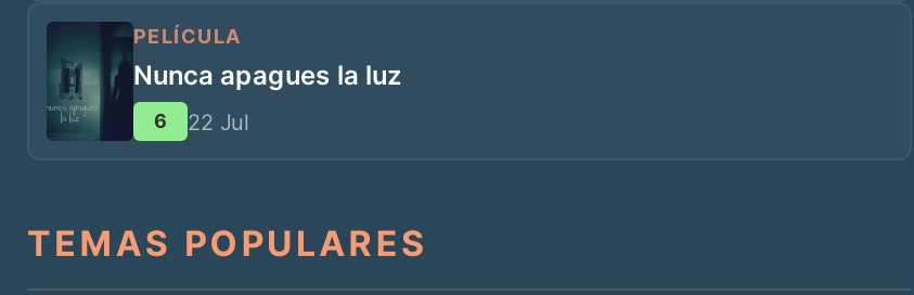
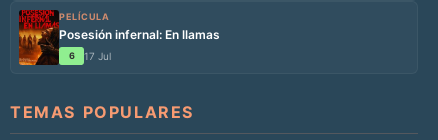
[47,22,402,141] [image] | Nunca apagues la luz -> [18,9,220,66] [image] | Posesión infernal: En llamas
[154,108,248,134] 6 22 Jul -> [68,50,111,62] 6 17 Jul

